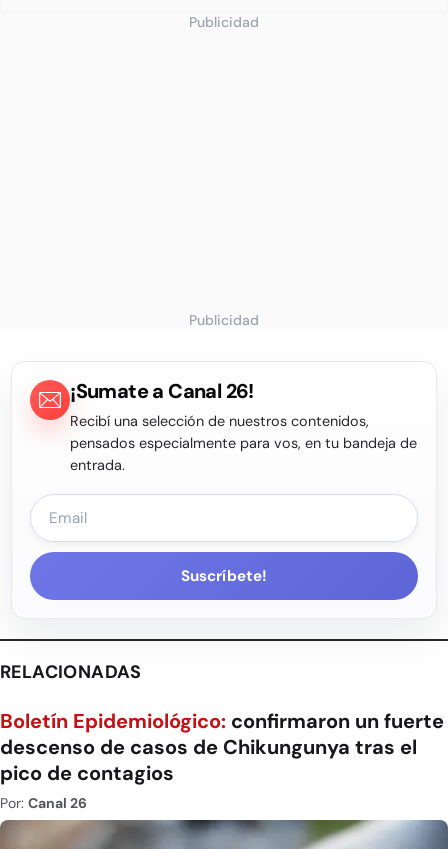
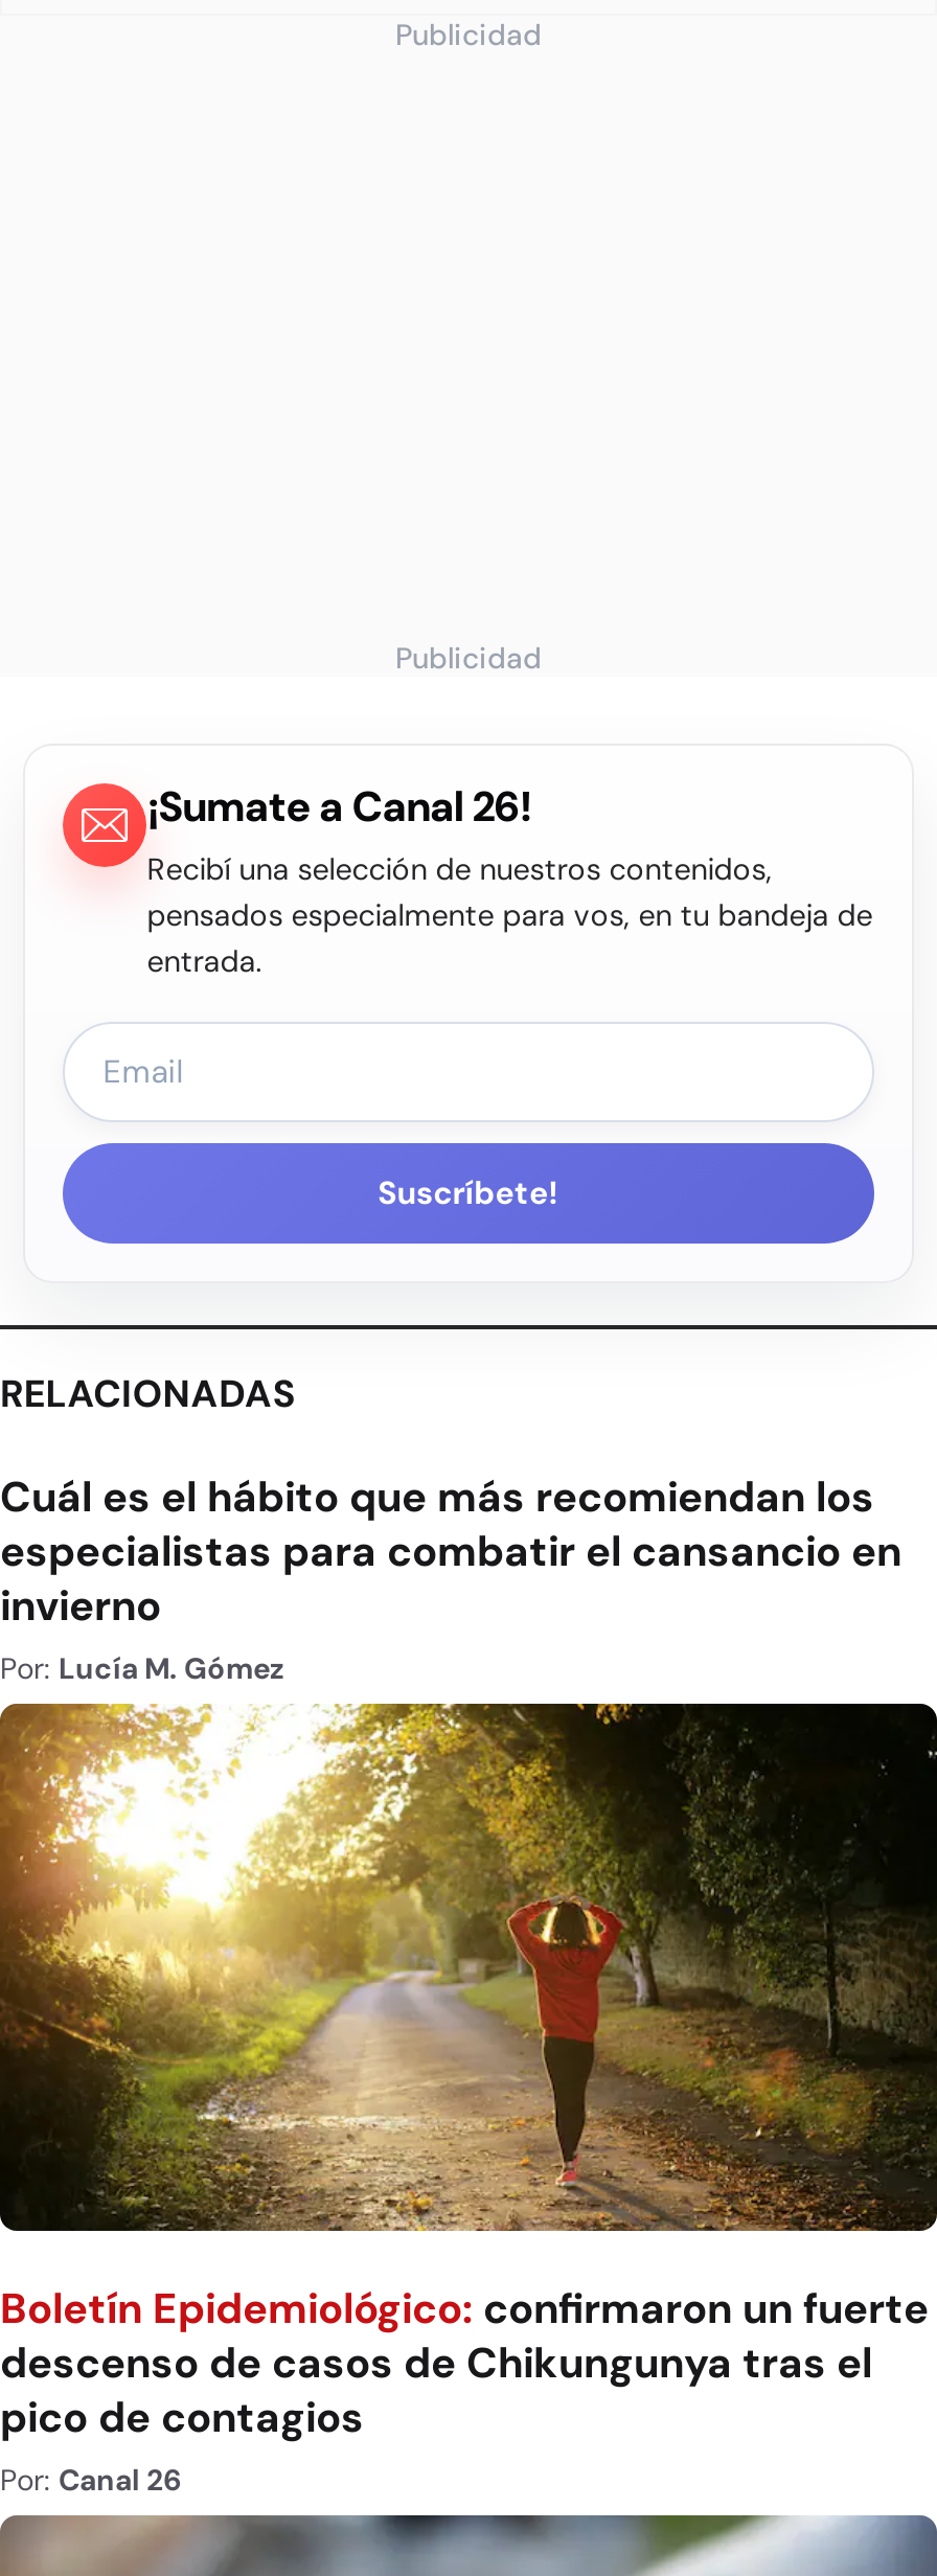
none -> [0,1470,901,1687] Cuál es el hábito que más recomiendan los | especialistas para combatir el cansancio en | invierno | Por: Lucía M. Gómez
none -> [6,1701,931,2232] [image]

